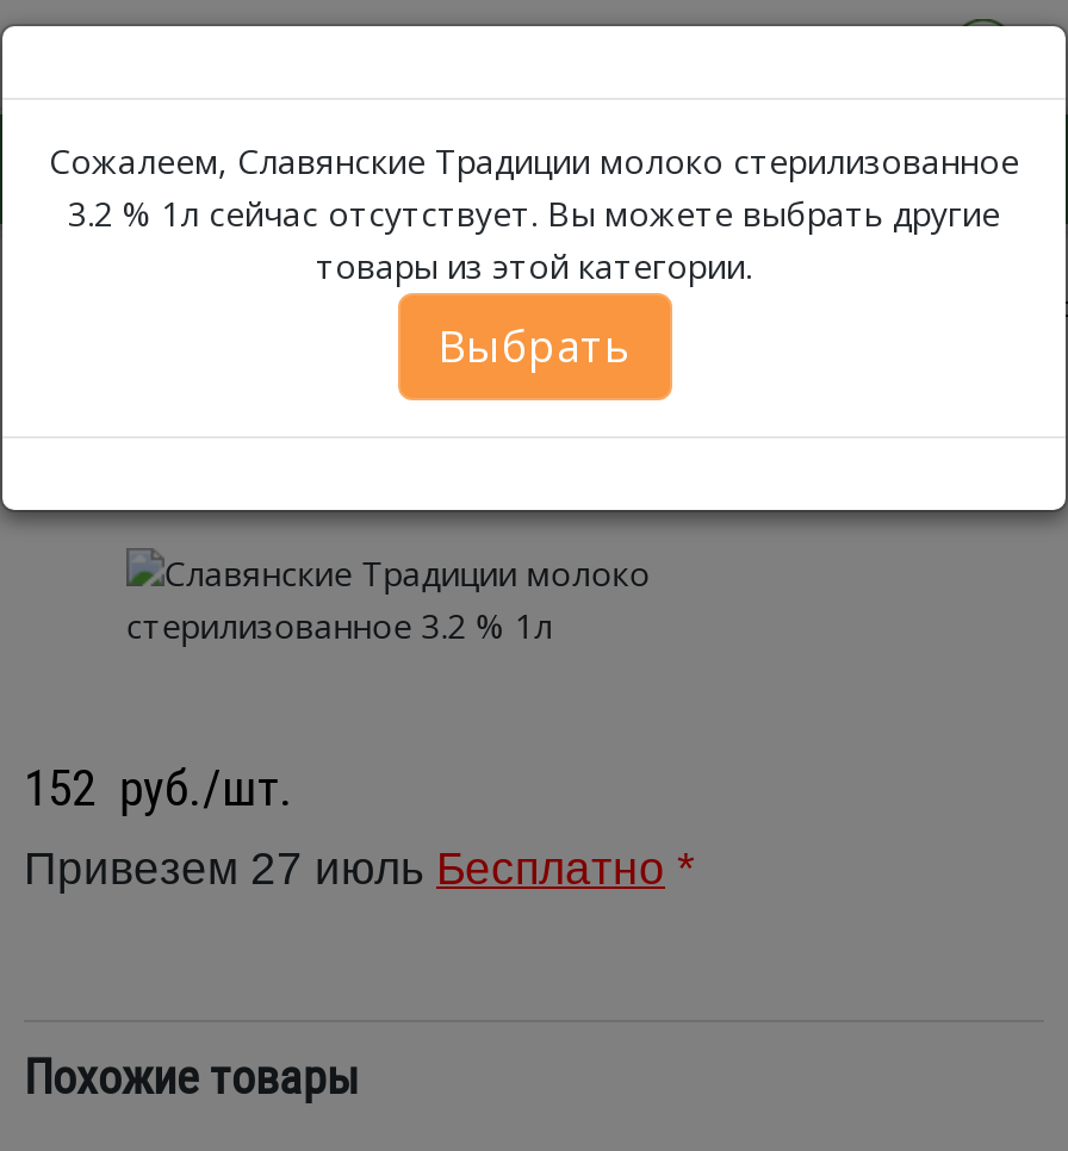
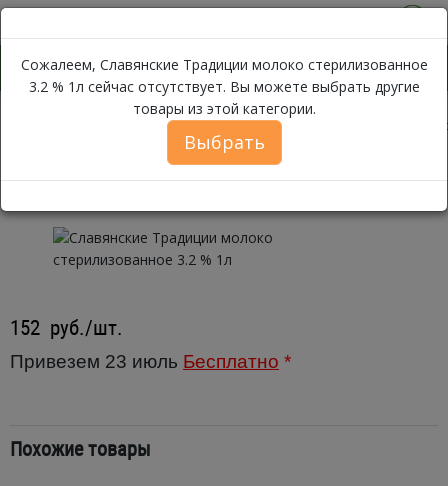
[24,844,694,894] Привезем 27 июль Бесплатно * -> [10,351,291,372] Привезем 23 июль Бесплатно *

